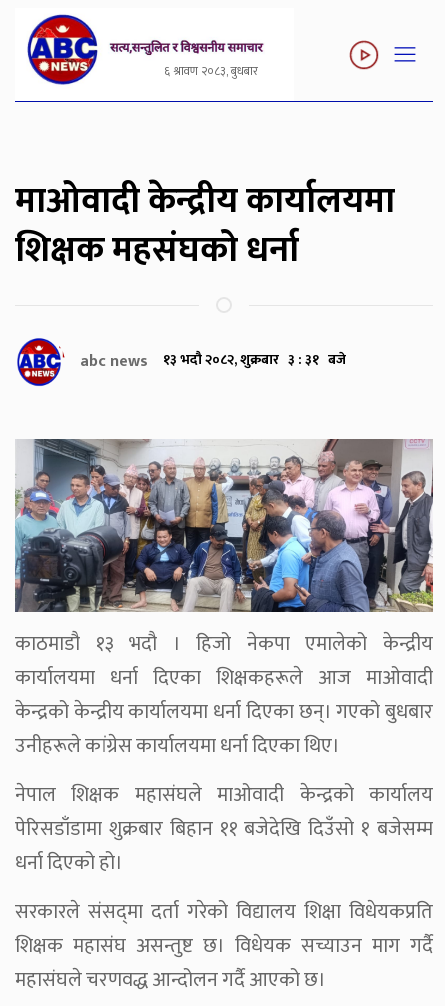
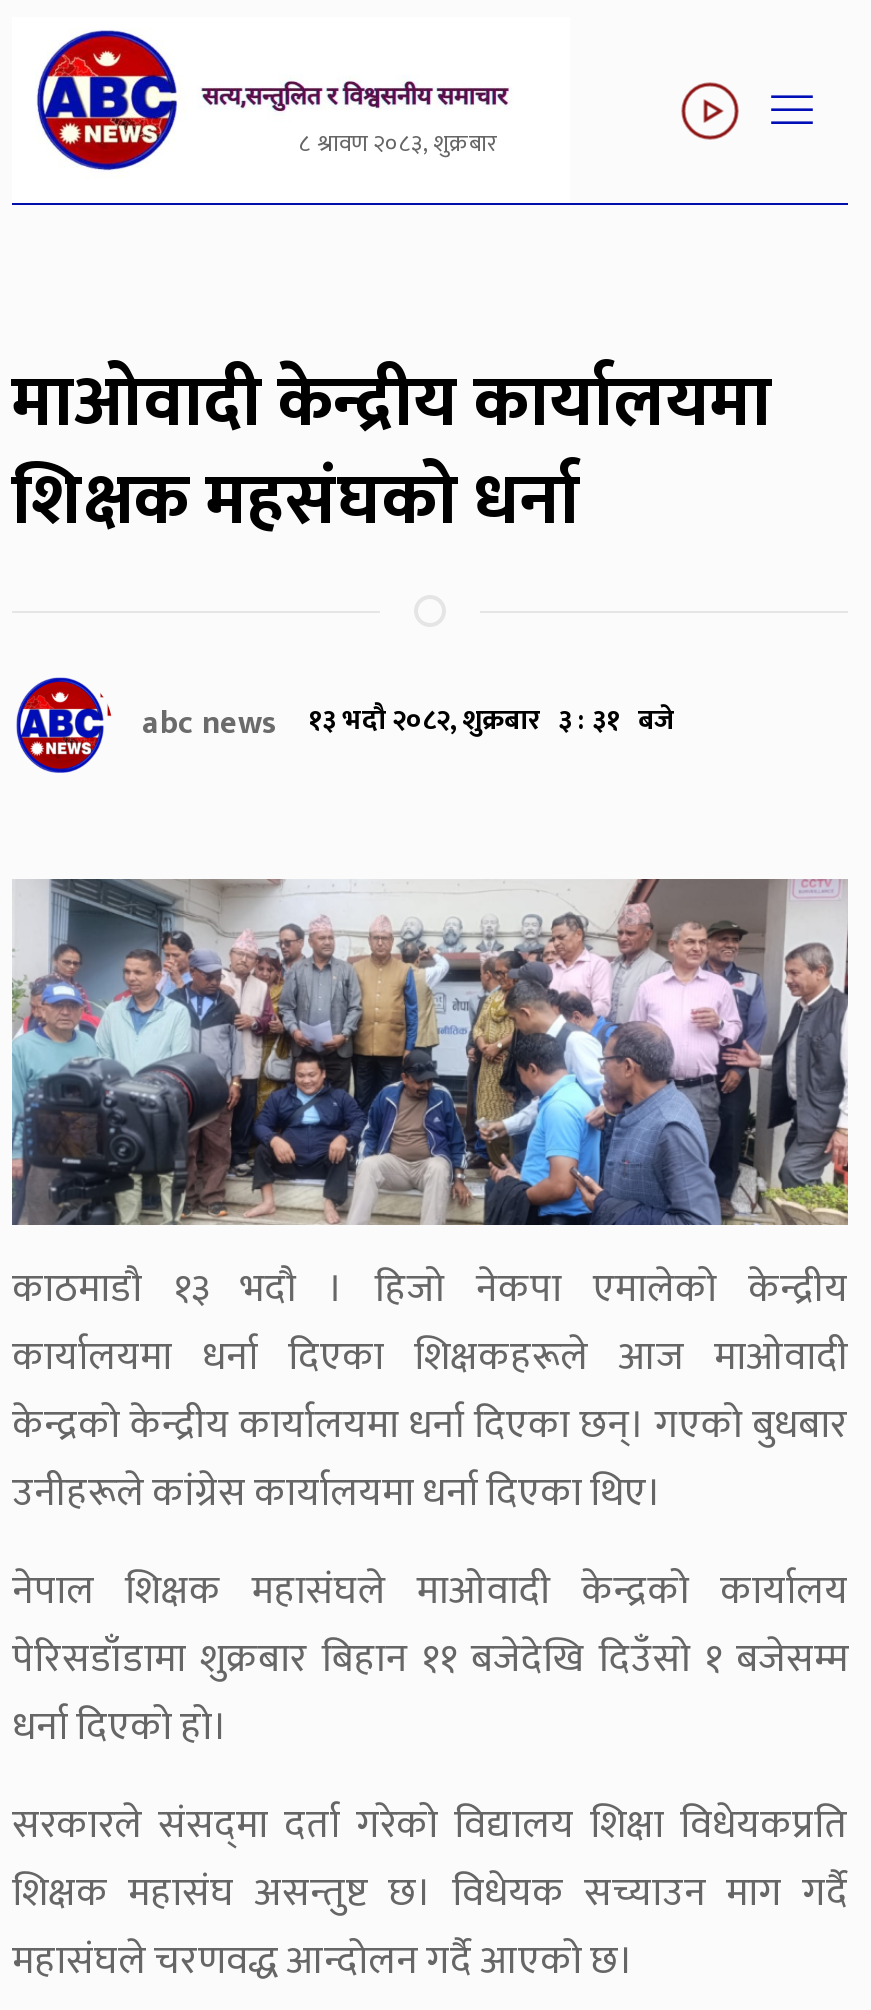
[163,61,257,81] ६ श्रावण २०८३, बुधबार -> [299,123,497,163] ८ श्रावण २०८३, शुक्रबार

